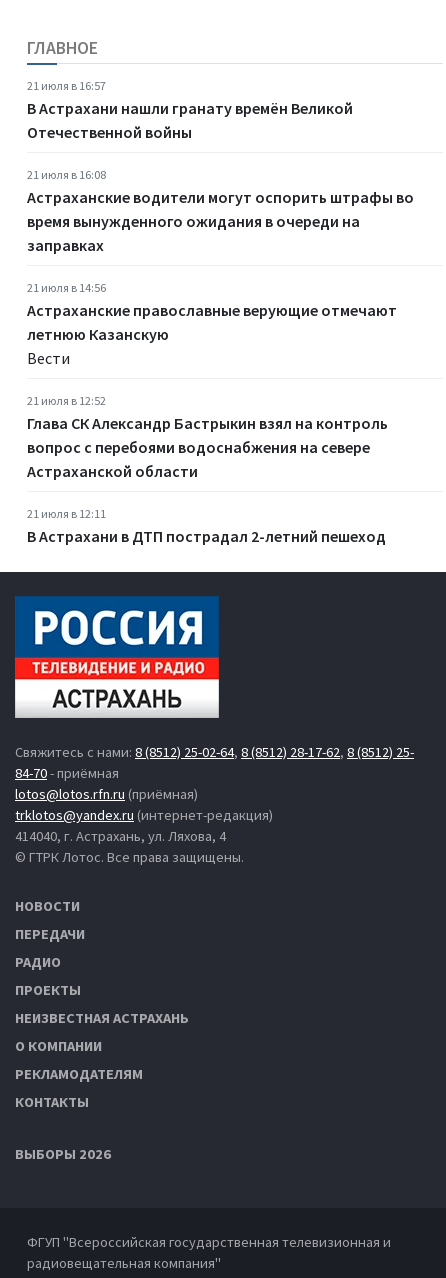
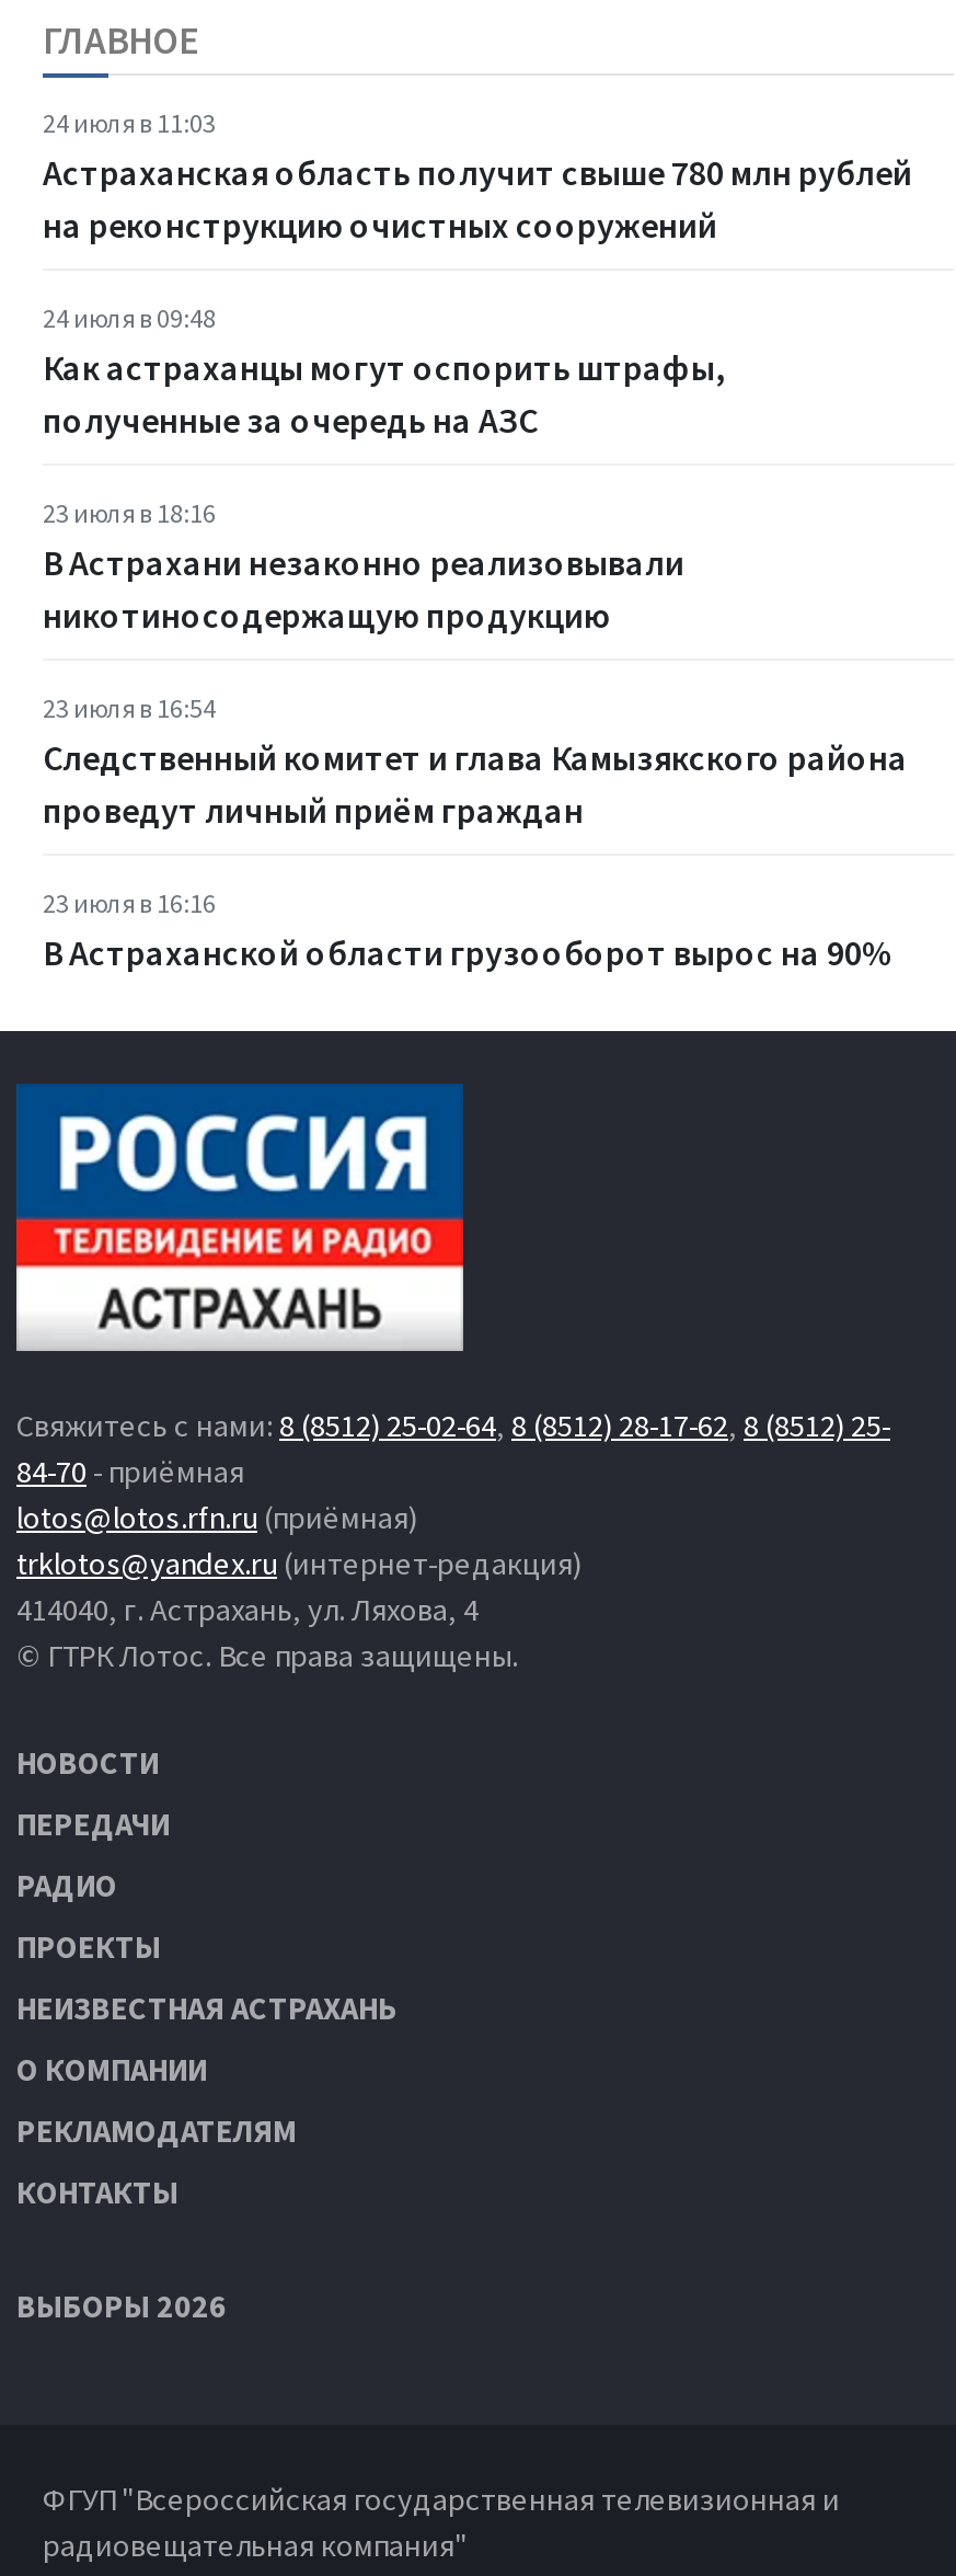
[27,78,353,142] 21 июля в 16:57 | В Астрахани нашли гранату времён Великой | Отечественной войны -> [43,106,912,246] 24 июля в 11:03 | Астраханская область получит свыше 780 млн рублей | на реконструкцию очистных сооружений
[27,167,414,255] 21 июля в 16:08 | Астраханские водители могут оспорить штрафы во | время вынужденного ожидания в очереди на | заправках -> [43,301,726,441] 24 июля в 09:48 | Как астраханцы могут оспорить штрафы, | полученные за очередь на АЗС
[27,280,397,368] 21 июля в 14:56 | Астраханские православные верующие отмечают | летнюю Казанскую | Вести -> [43,496,684,636] 23 июля в 18:16 | В Астрахани незаконно реализовывали | никотиносодержащую продукцию
[27,393,388,481] 21 июля в 12:52 | Глава СК Александр Бастрыкин взял на контроль | вопрос с перебоями водоснабжения на севере | Астраханской области -> [43,691,908,831] 23 июля в 16:54 | Следственный комитет и глава Камызякского района | проведут личный приём граждан
[27,506,386,546] 21 июля в 12:11 | В Астрахани в ДТП пострадал 2-летний пешеход -> [43,886,892,974] 23 июля в 16:16 | В Астраханской области грузооборот вырос на 90%

